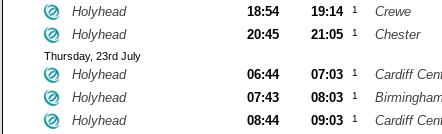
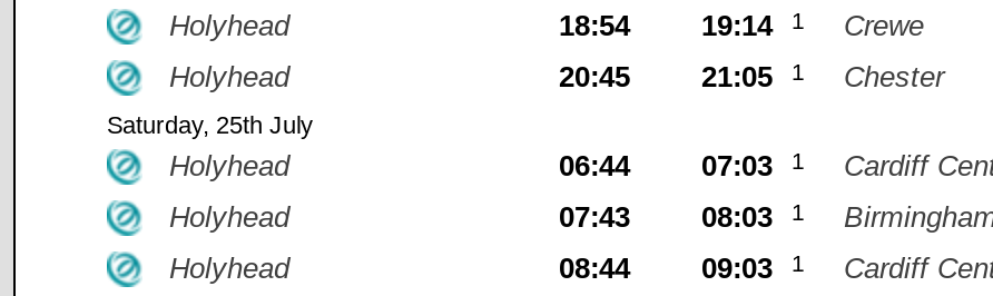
[44,50,141,62] Thursday, 23rd July -> [107,111,314,138] Saturday, 25th July

